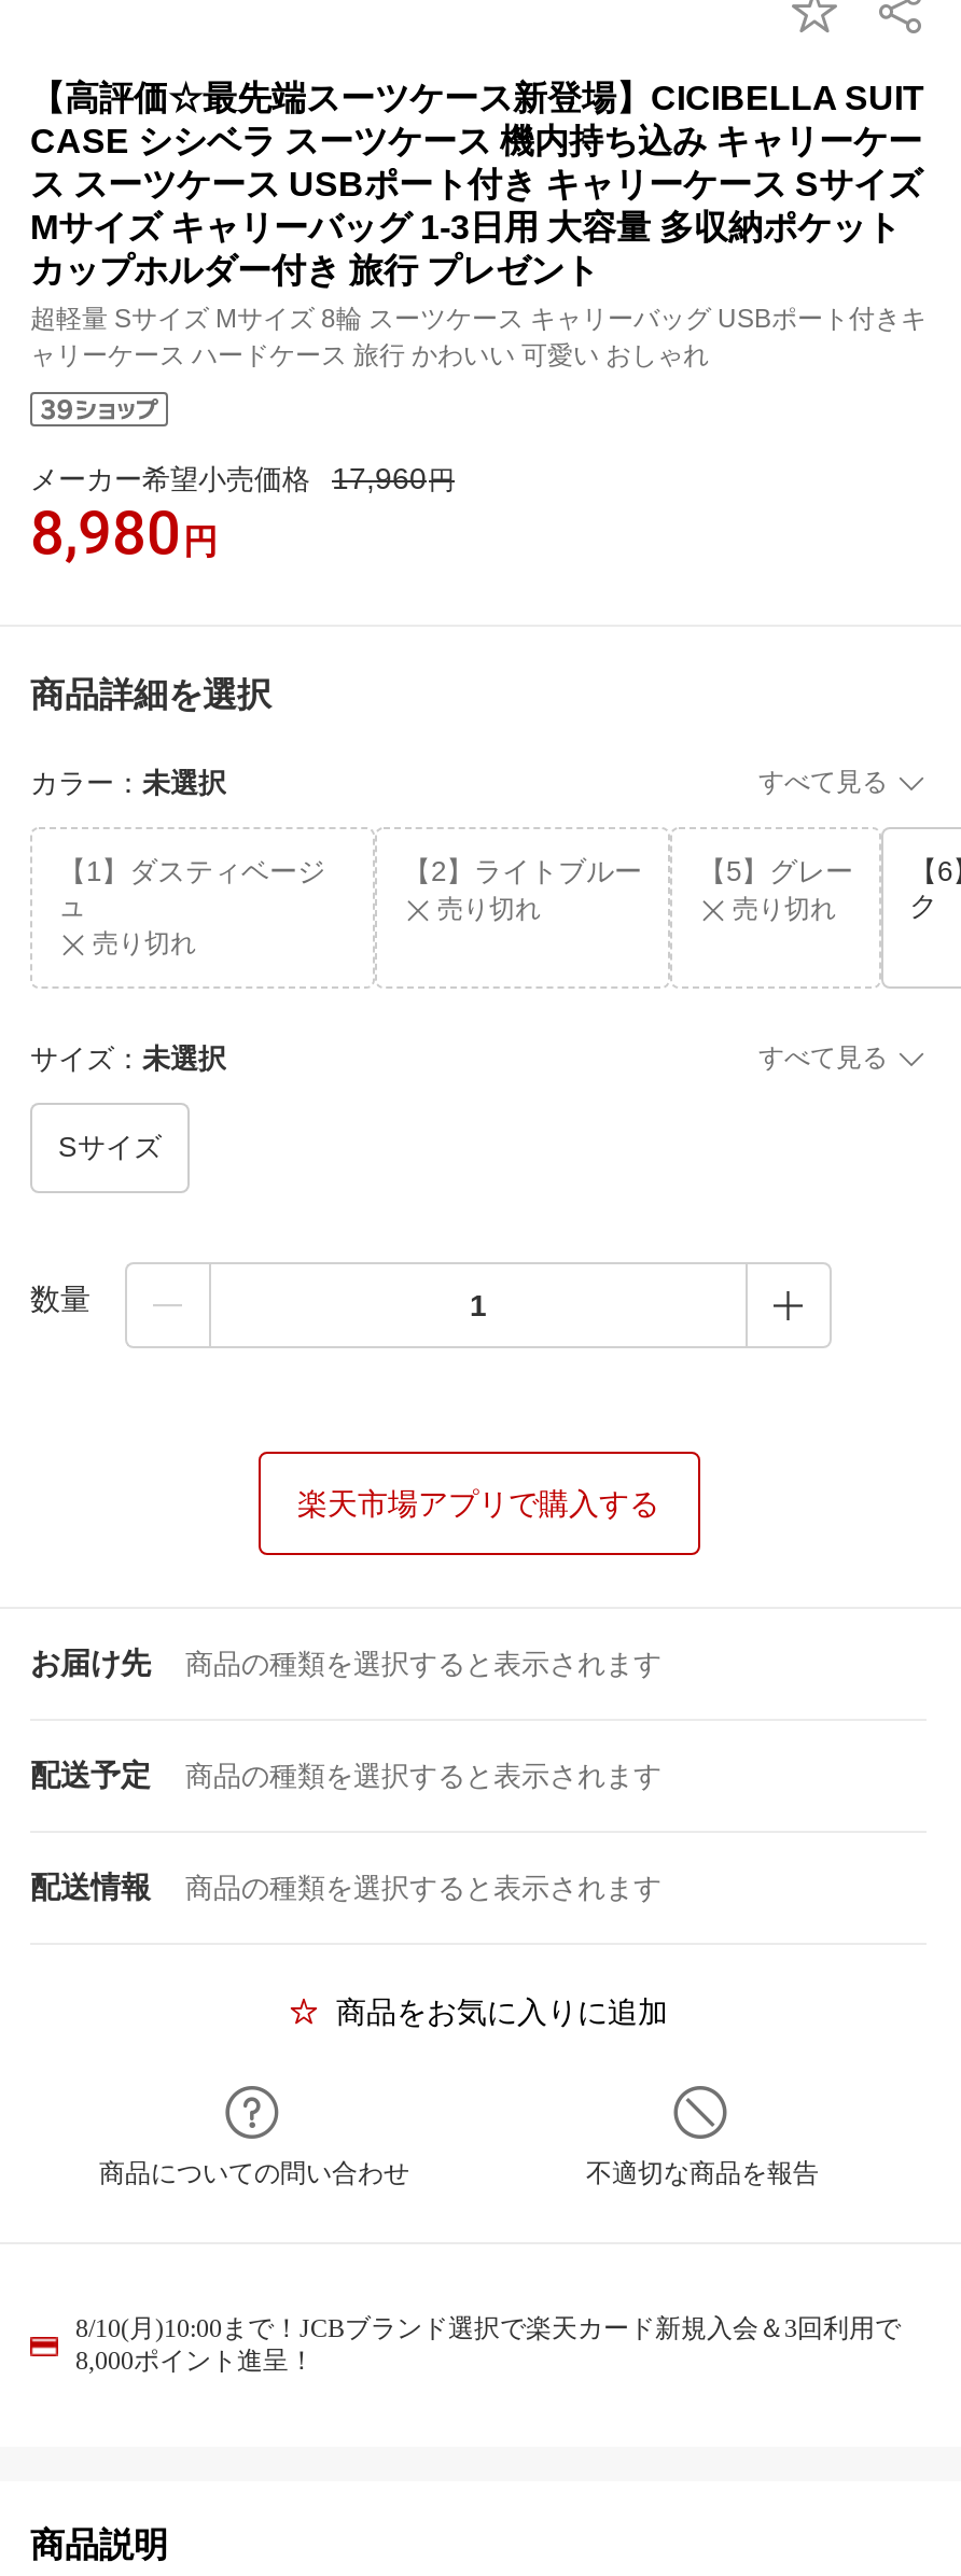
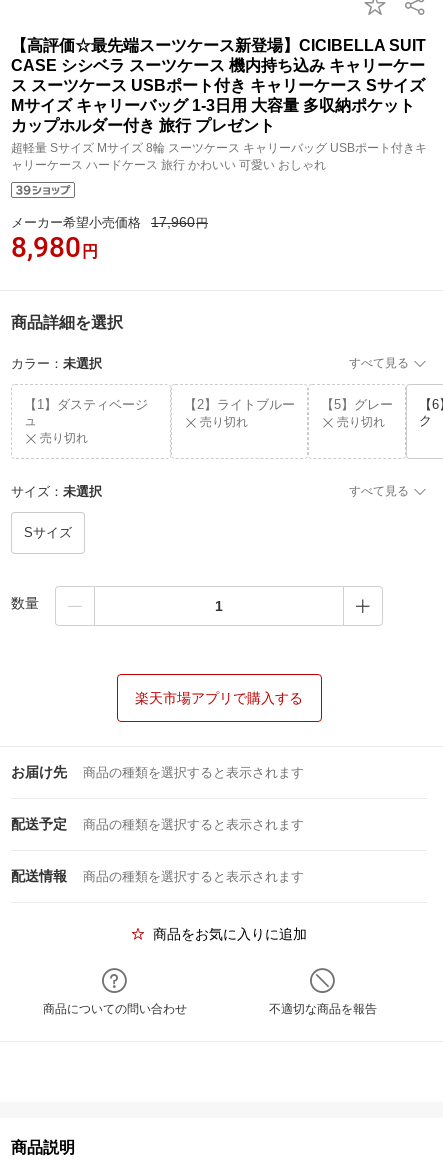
[75,2313,901,2376] 8/10(月)10:00まで！JCBブランド選択で楽天カード新規入会＆3回利用で | 8,000ポイント進呈！ -> none

